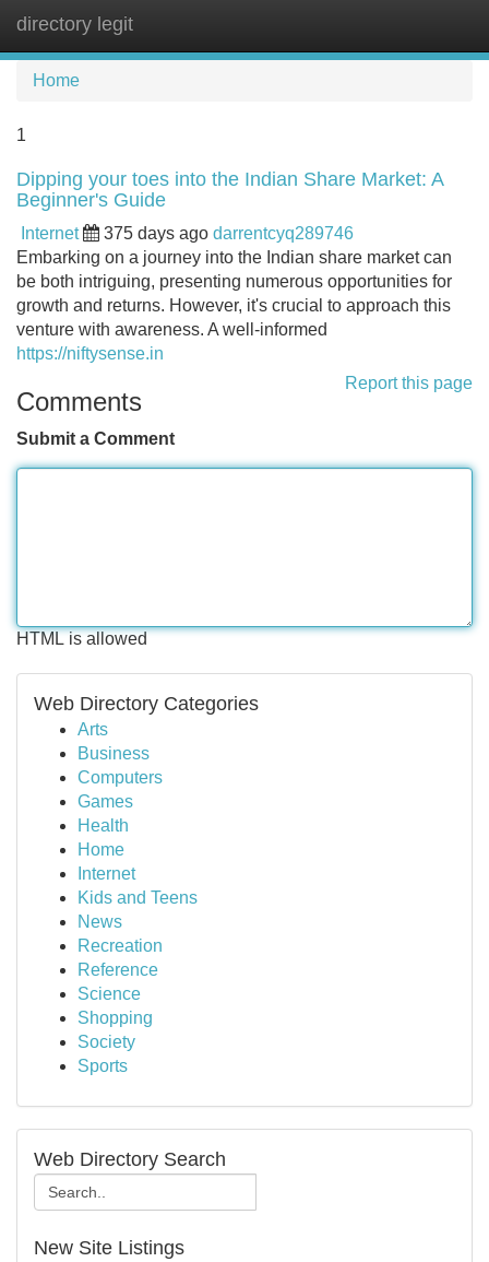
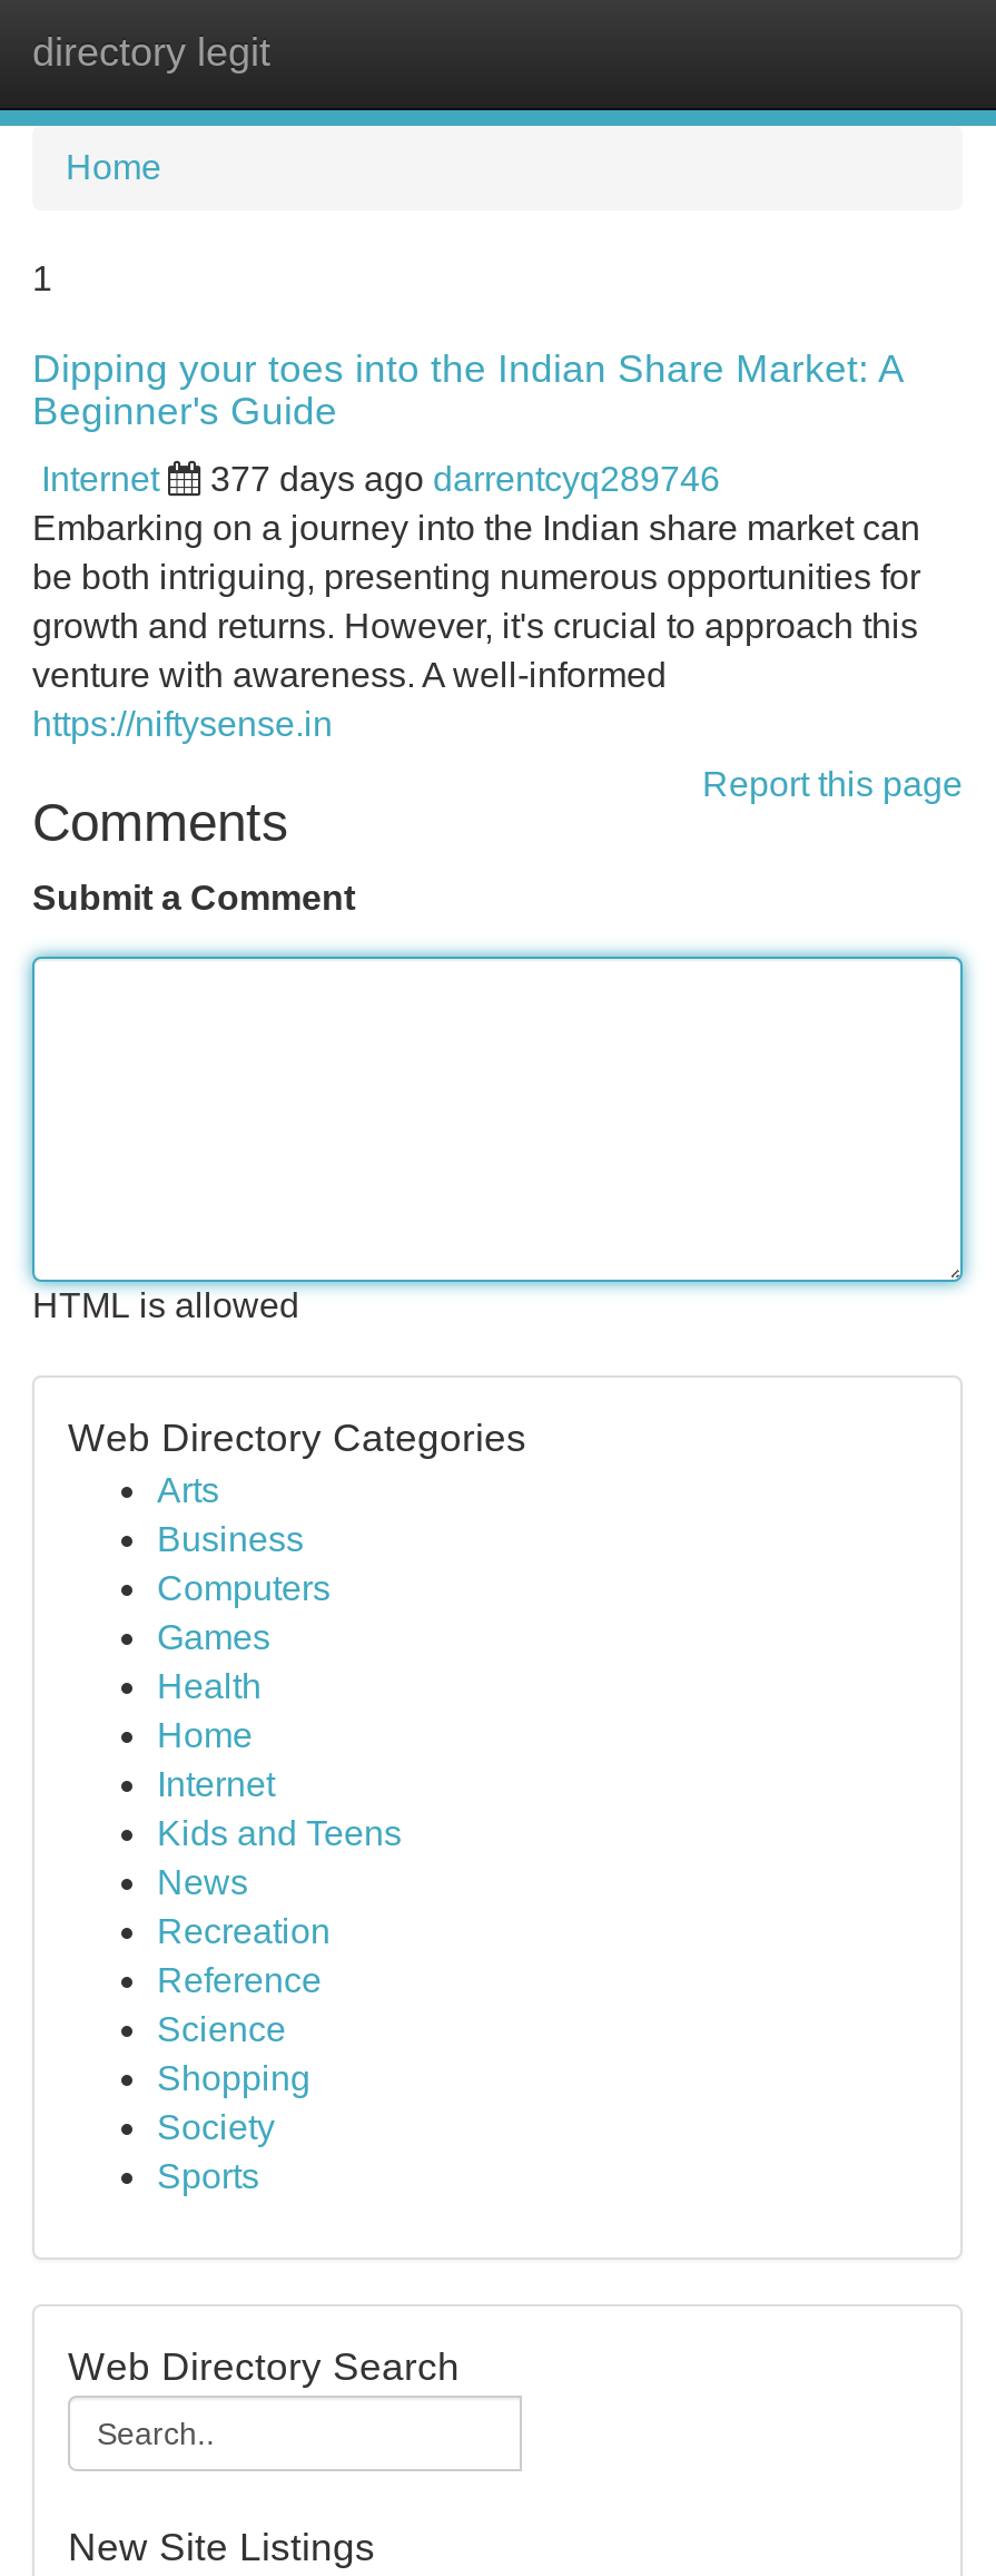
[104,224,354,243] 375 days ago darrentcyq289746 -> [210,460,720,498] 377 days ago darrentcyq289746

